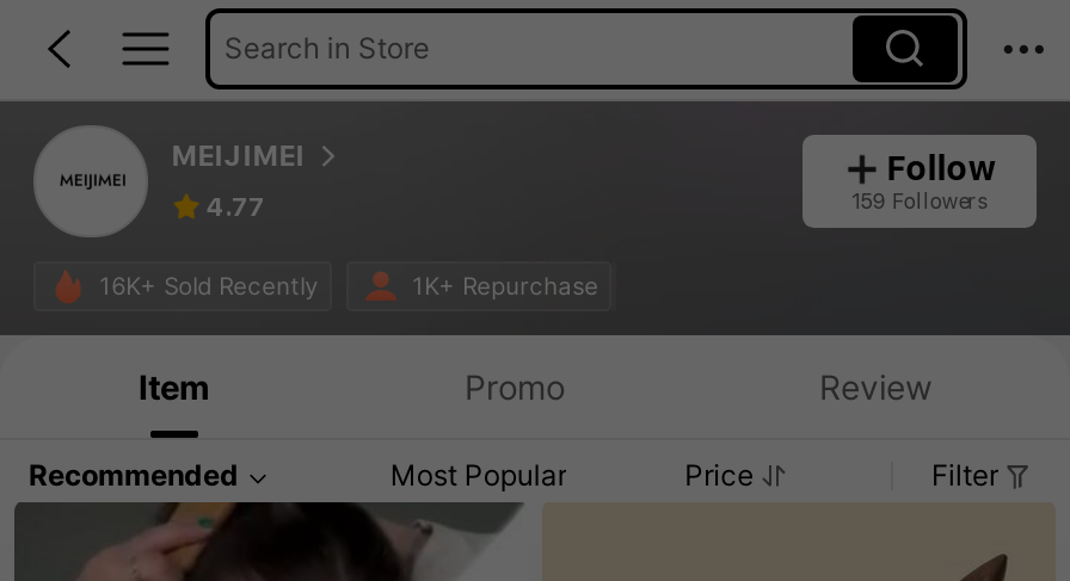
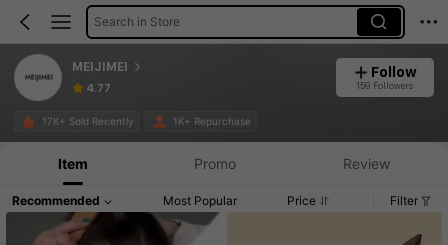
[99,271,319,300] 16K+ Sold Recently -> [42,115,134,127] 17K+ Sold Recently

